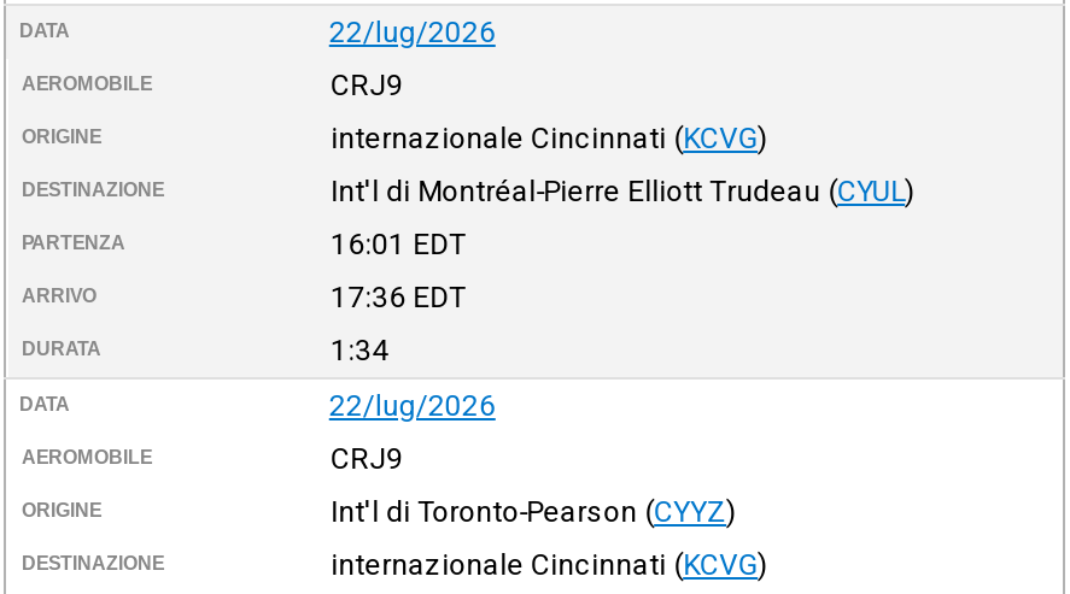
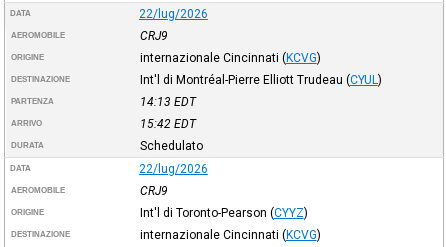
[331,227,466,261] 16:01 EDT -> [140,95,196,109] 14:13 EDT
[331,280,466,314] 17:36 EDT -> [140,117,196,131] 15:42 EDT
[331,333,389,367] 1:34 -> [140,139,203,153] Schedulato

